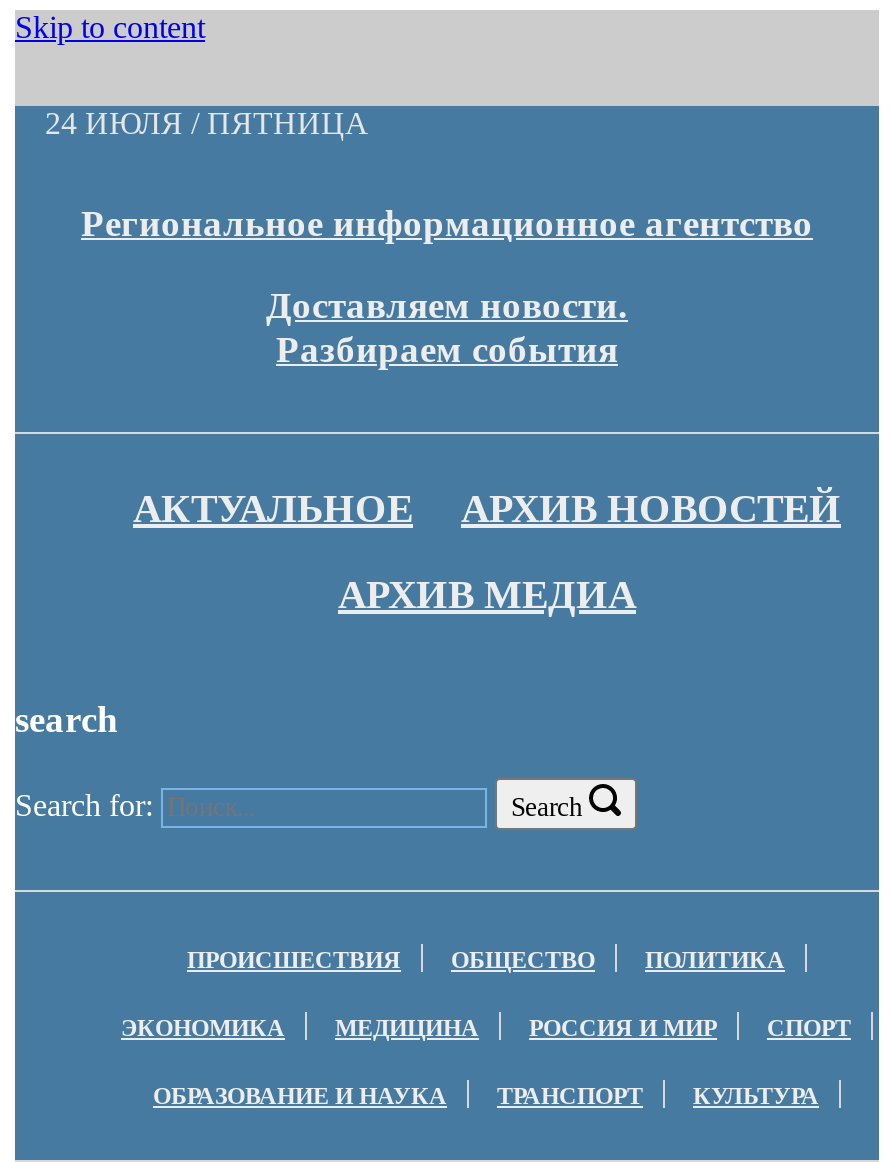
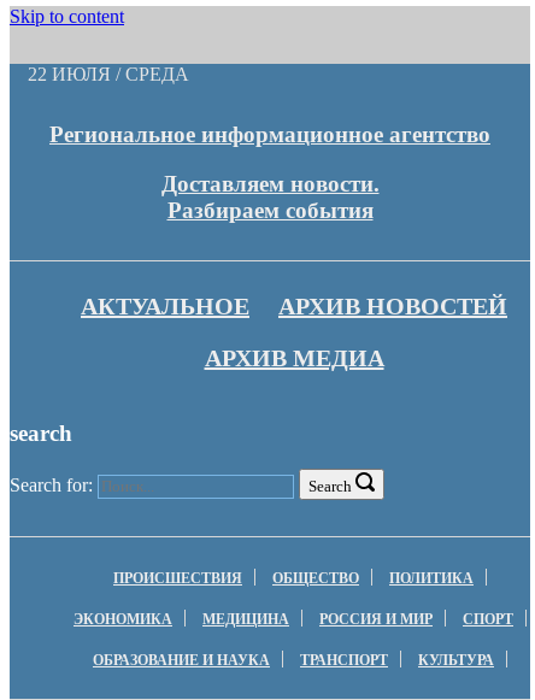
[45,106,369,140] 24 ИЮЛЯ / ПЯТНИЦА -> [28,64,189,84] 22 ИЮЛЯ / СРЕДА

